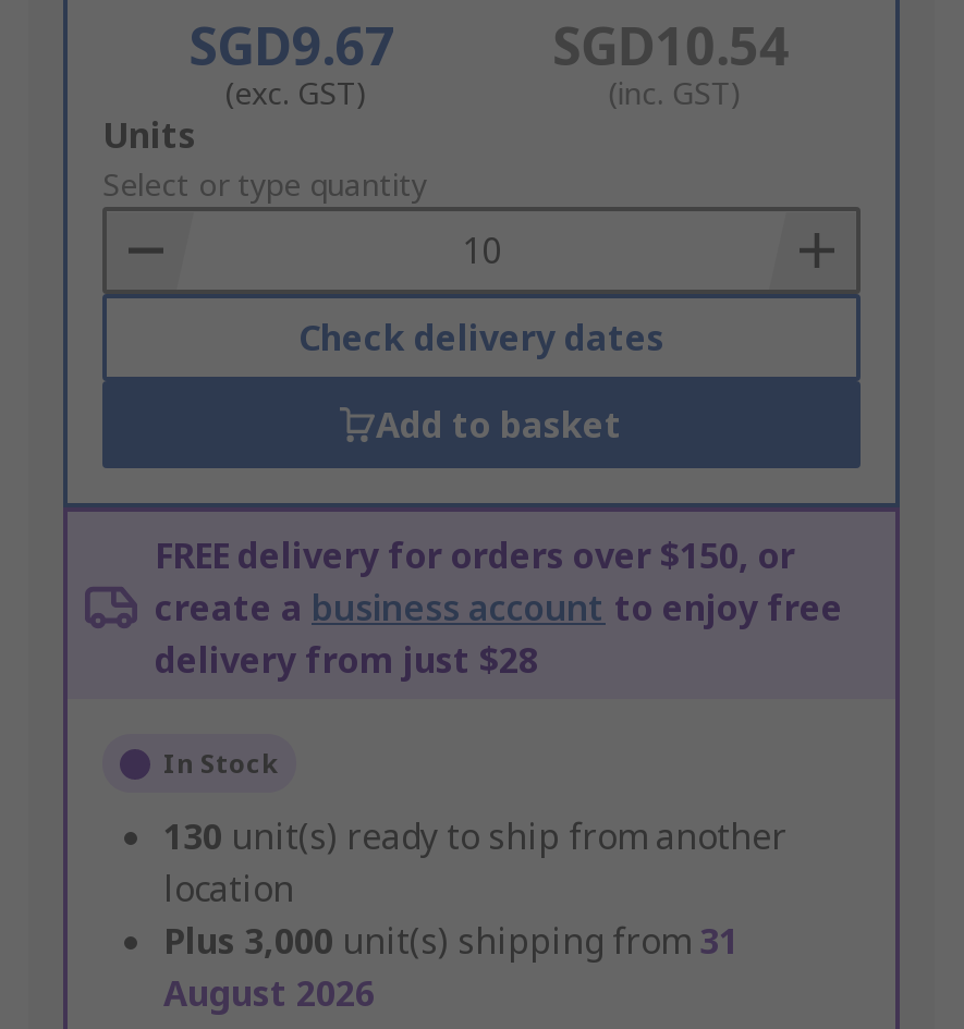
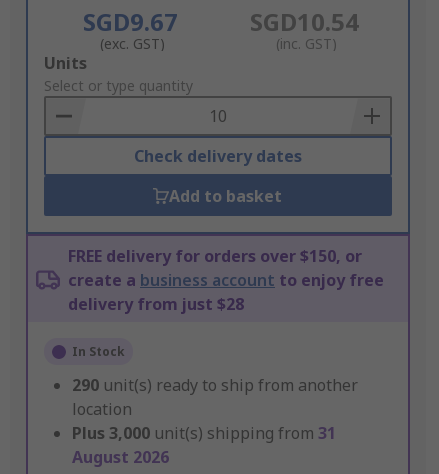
[163,813,786,861] 130 unit(s) ready to ship from another -> [72,374,358,396] 290 unit(s) ready to ship from another

